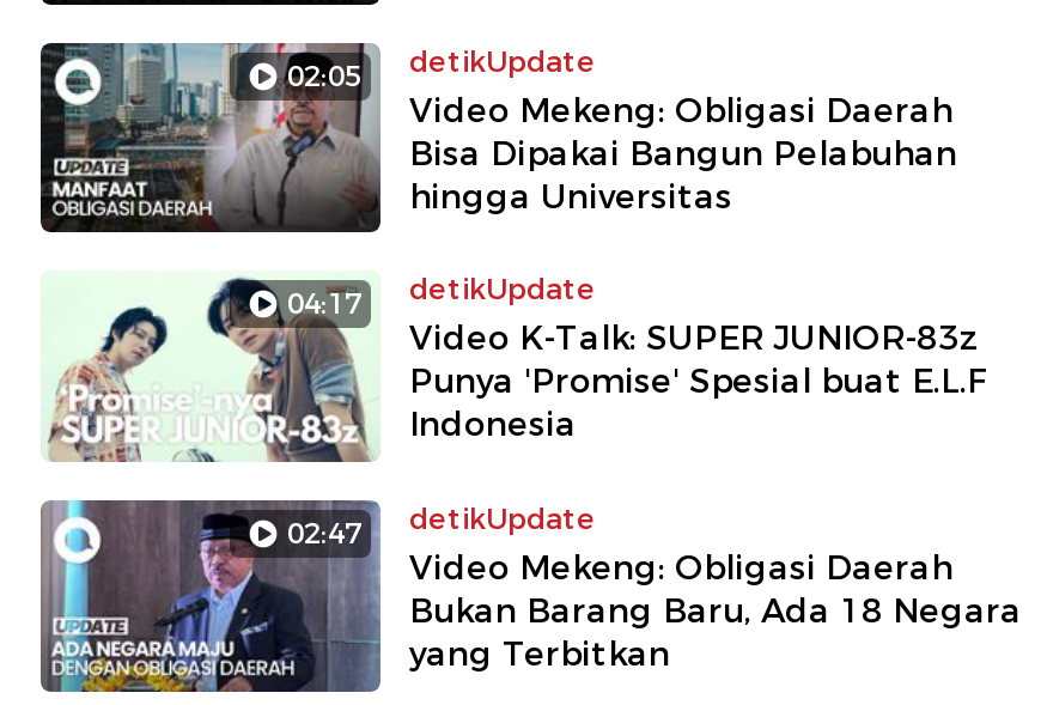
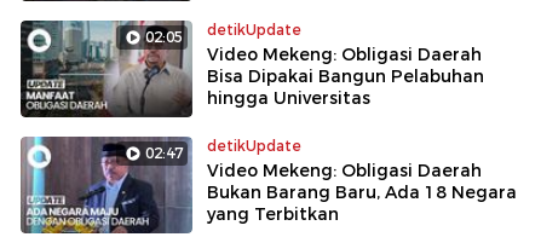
[41,271,986,464] [image] | 04:17 | detikUpdate | Video K-Talk: SUPER JUNIOR-83z | Punya 'Promise' Spesial buat E.L.F | Indonesia -> none

